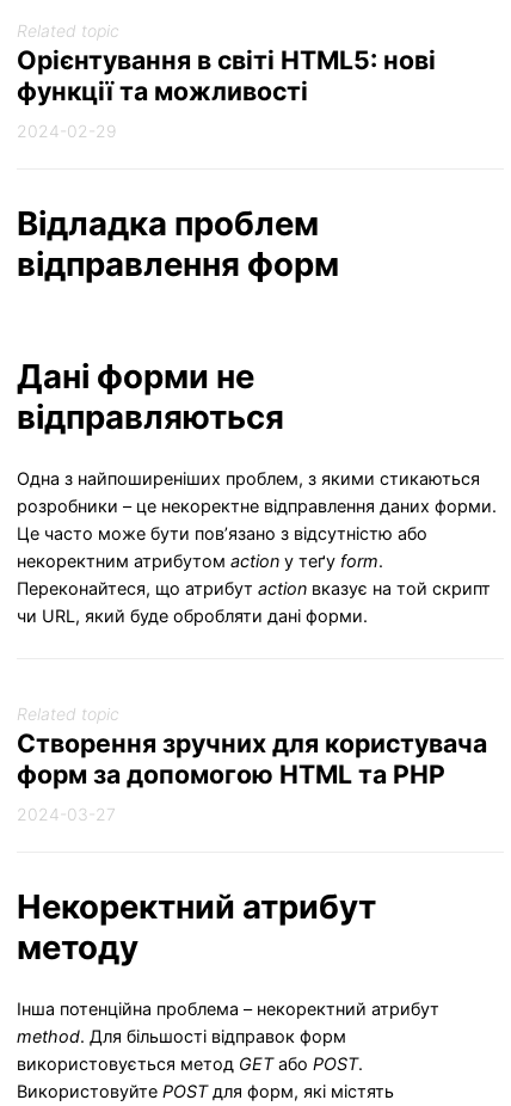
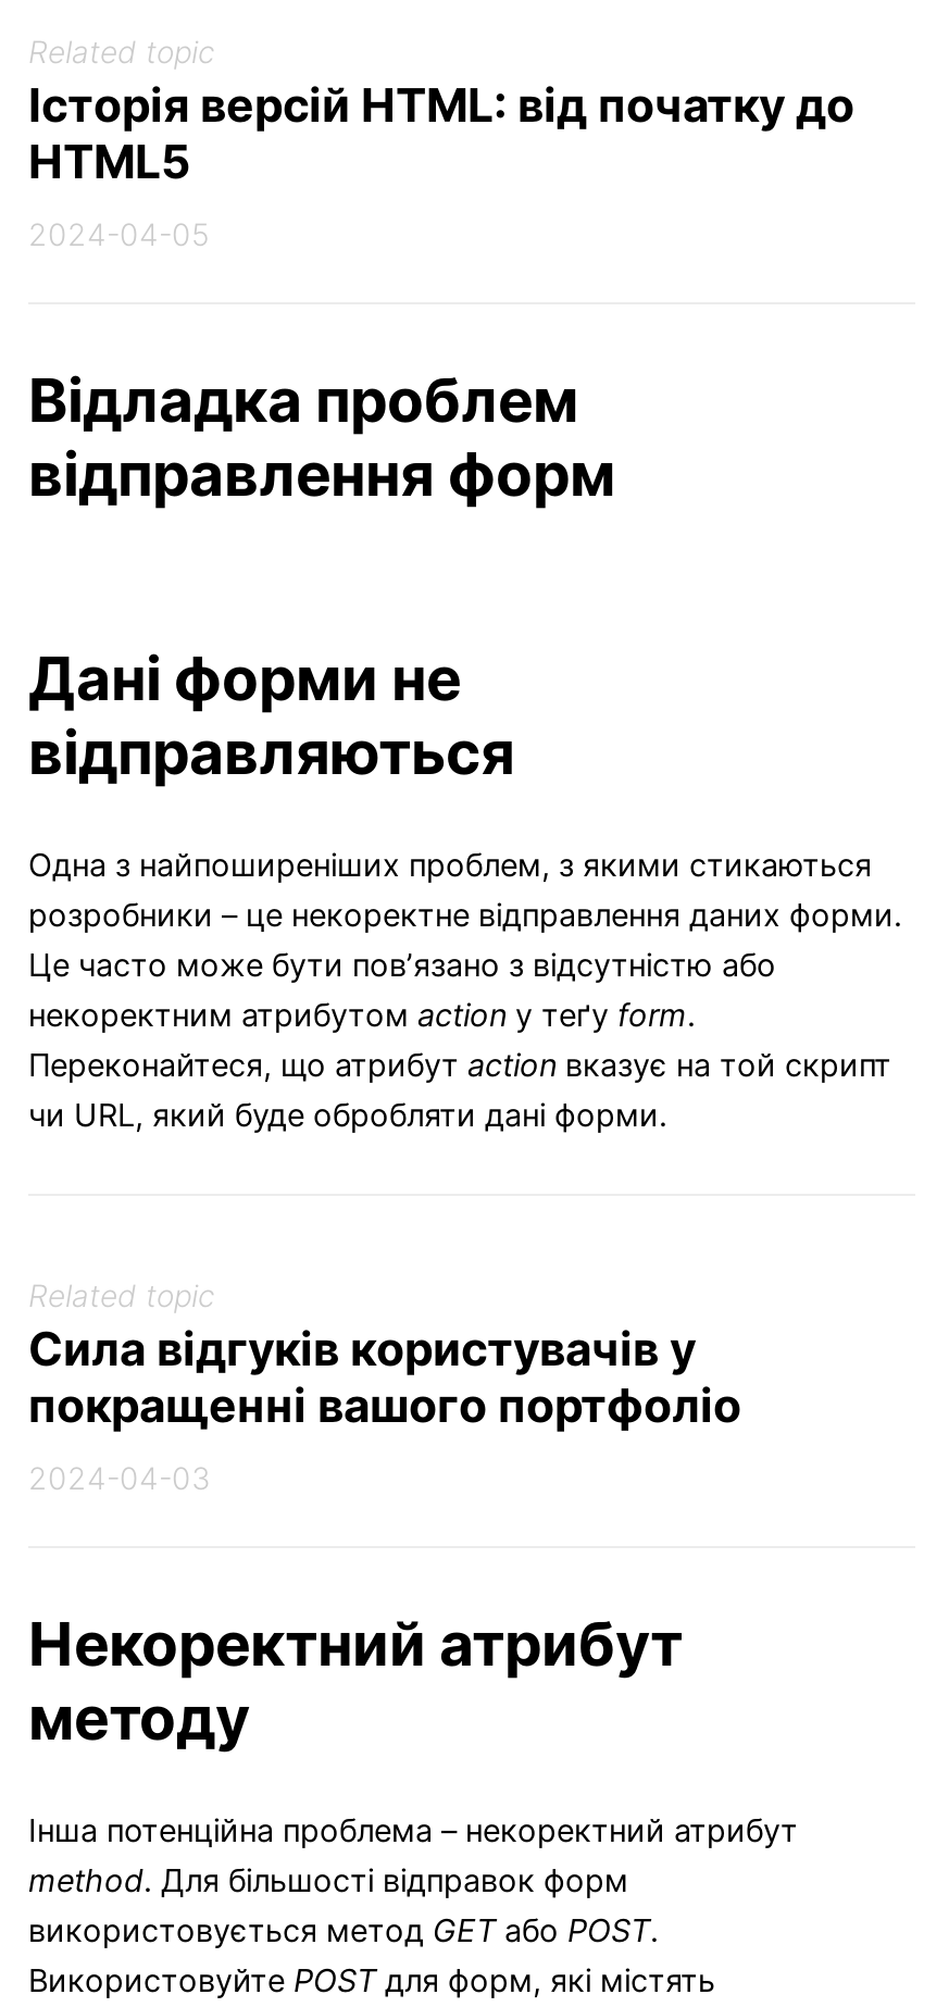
[17,45,436,107] Орієнтування в світі HTML5: нові | функції та можливості -> [28,75,854,188] Історія версій HTML: від початку до | HTML5
[17,121,117,141] 2024-02-29 -> [28,214,209,251] 2024-04-05
[17,728,487,790] Створення зручних для користувача | форм за допомогою HTML та PHP -> [28,1319,741,1432] Сила відгуків користувачів у | покращенні вашого портфоліо
[17,804,116,825] 2024-03-27 -> [28,1458,211,1495] 2024-04-03

